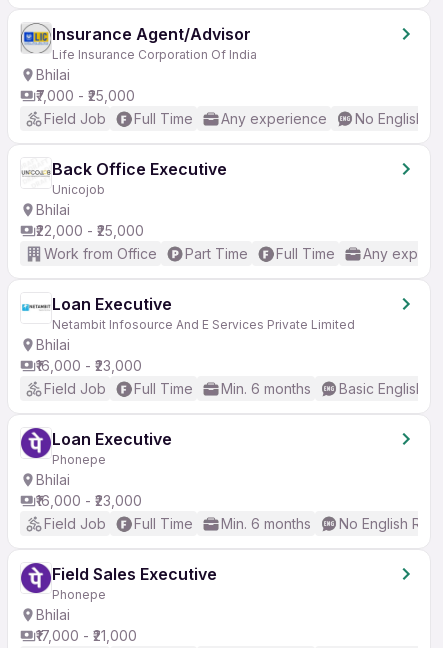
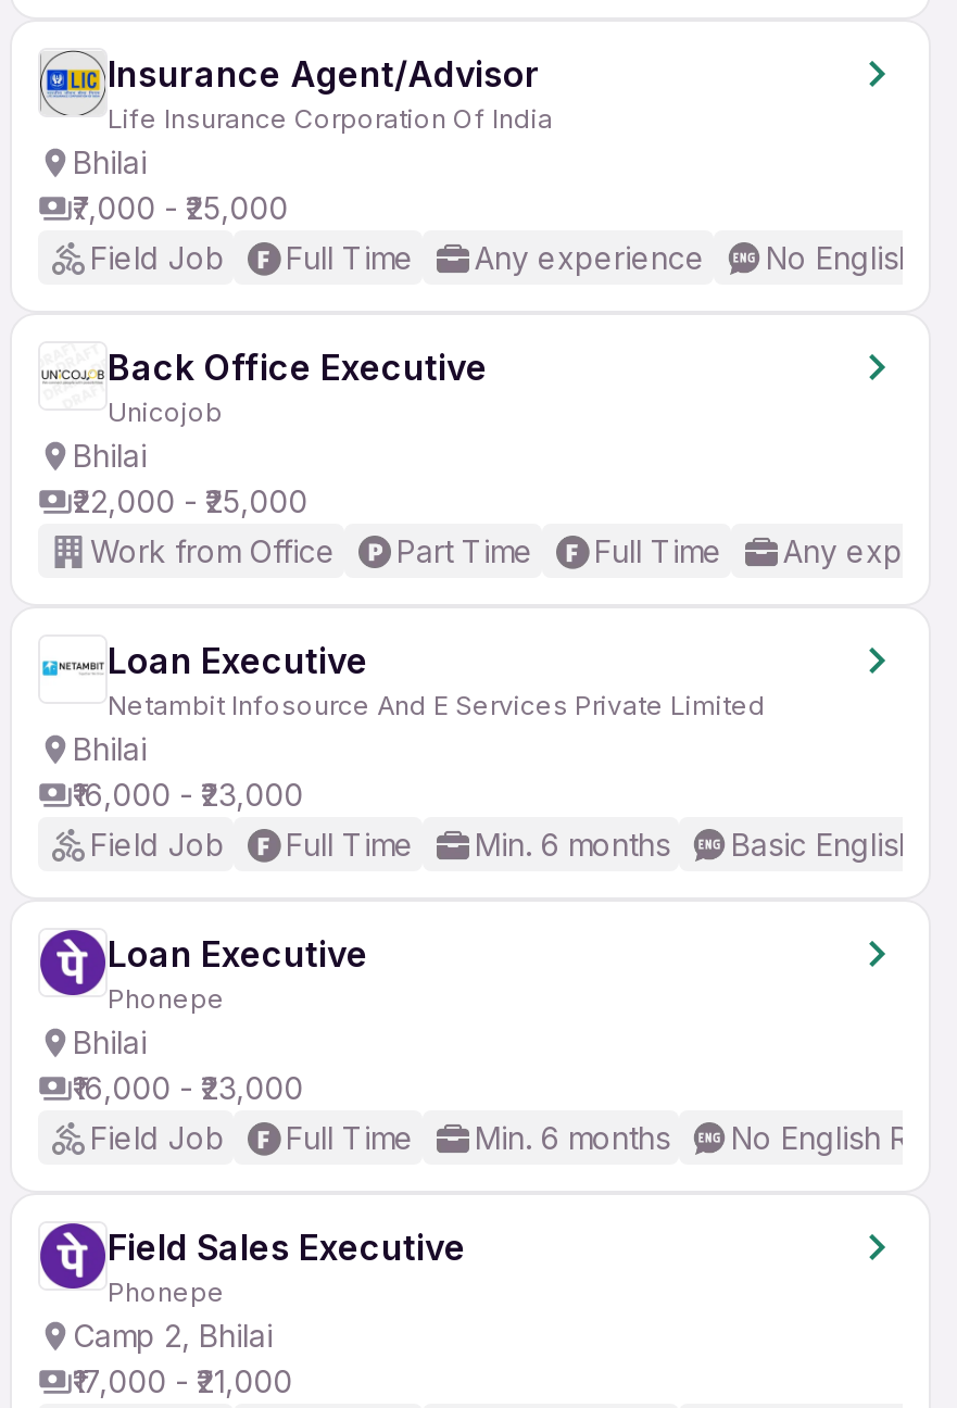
[36,606,70,623] Bhilai -> [73,1317,273,1354] Camp 2, Bhilai

